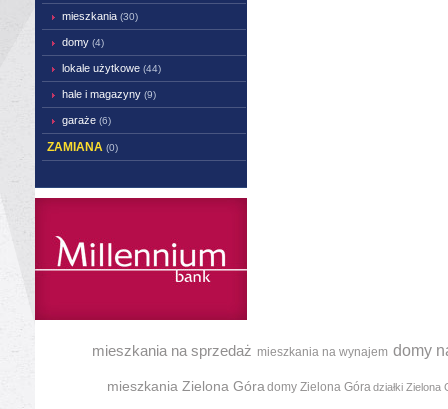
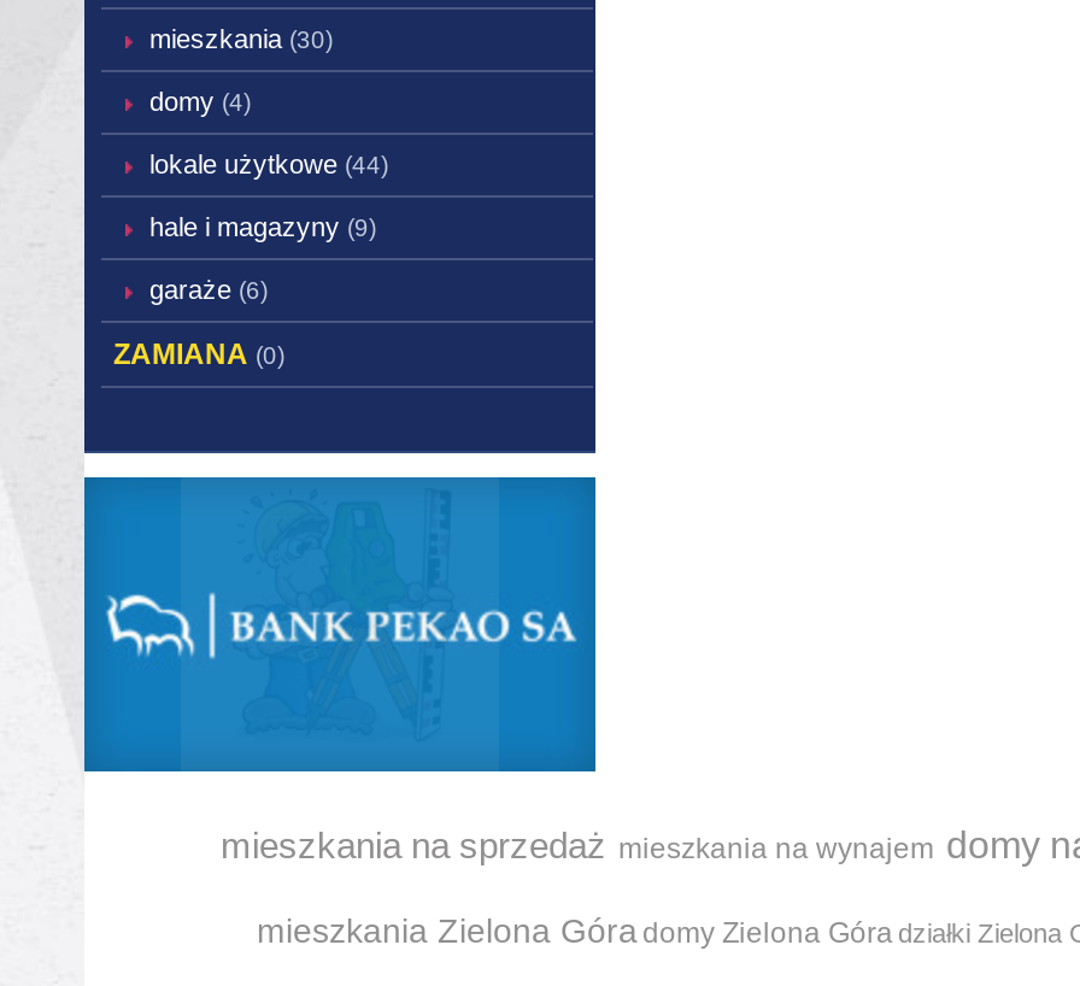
[34,197,248,321] [image] -> [82,475,598,774] [image]

